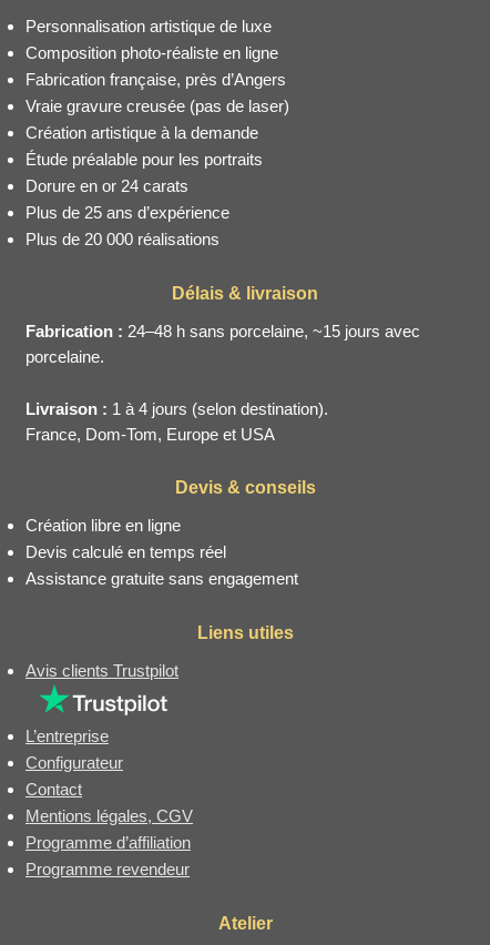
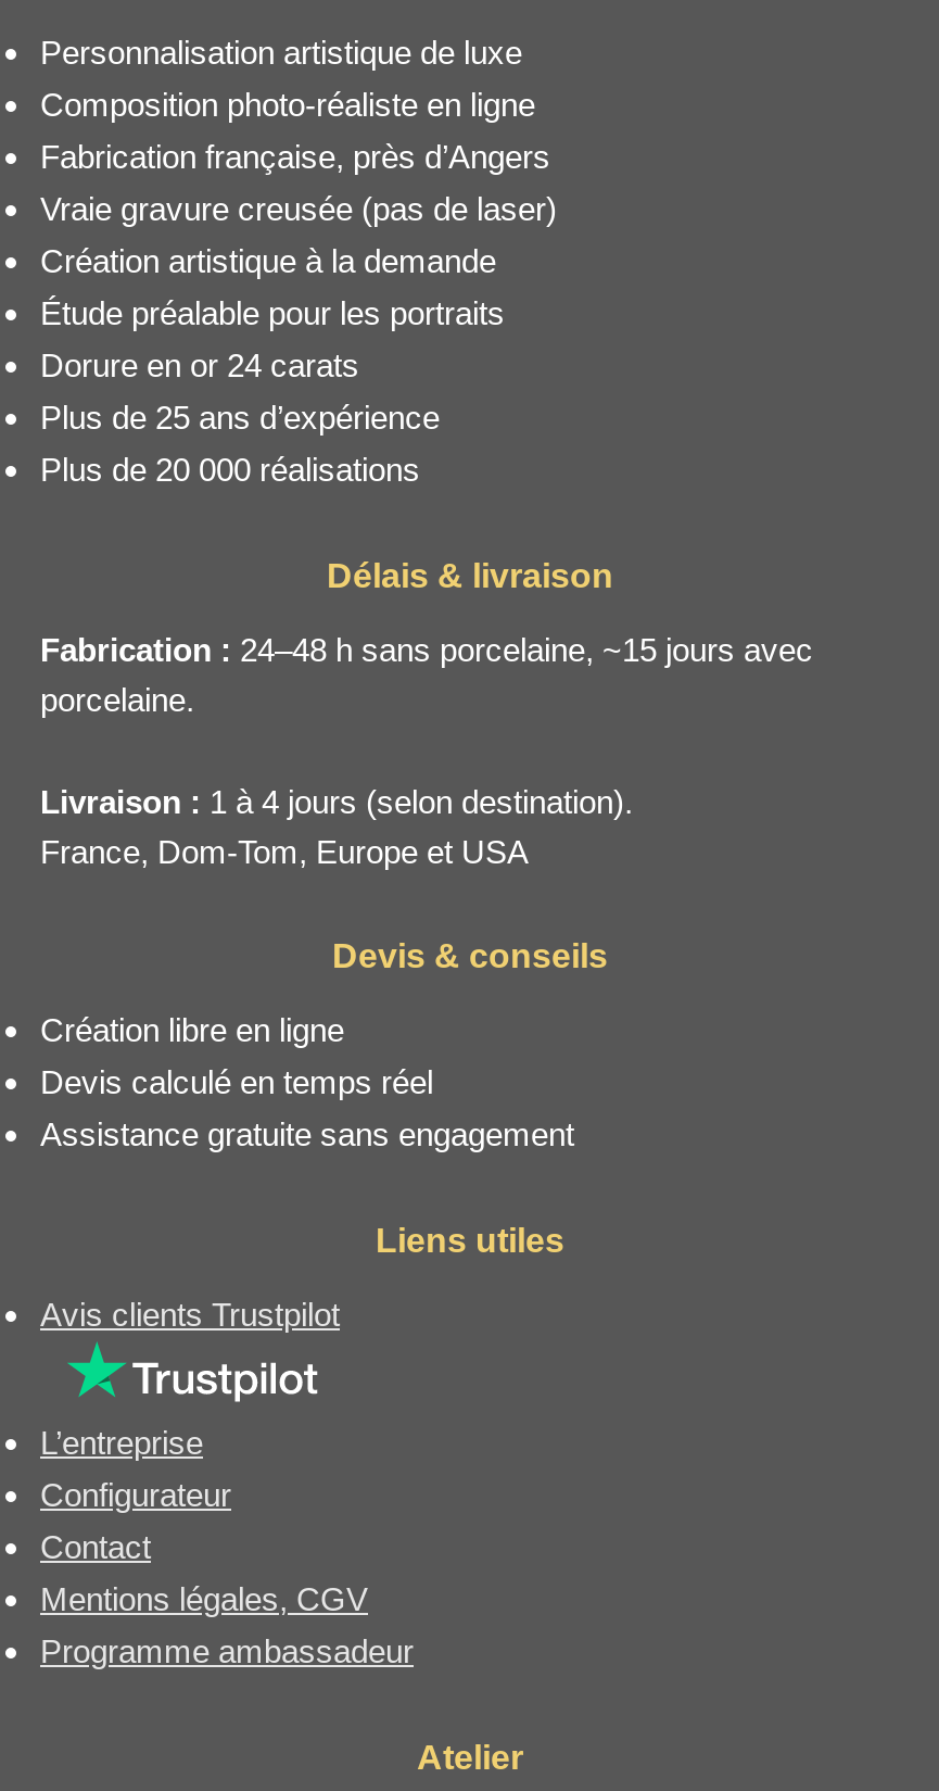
[25,833,191,878] Programme d’affiliation | Programme revendeur -> [40,1632,414,1669] Programme ambassadeur

